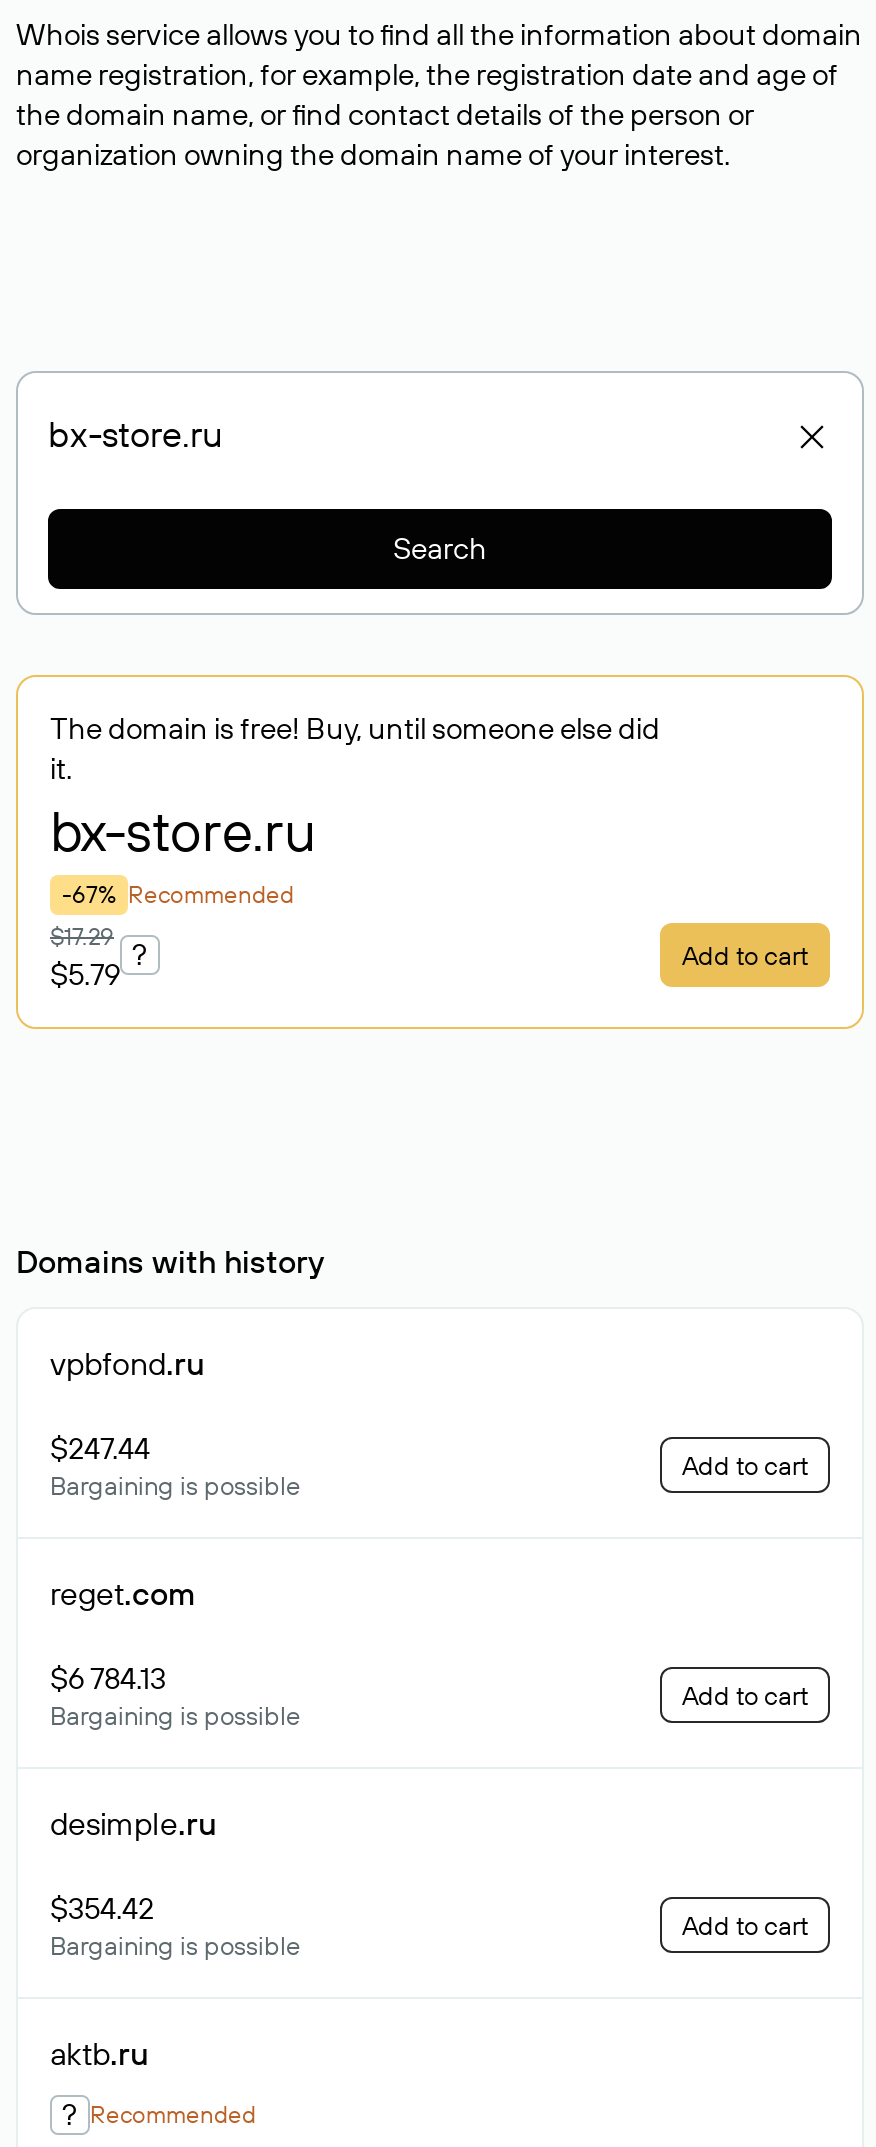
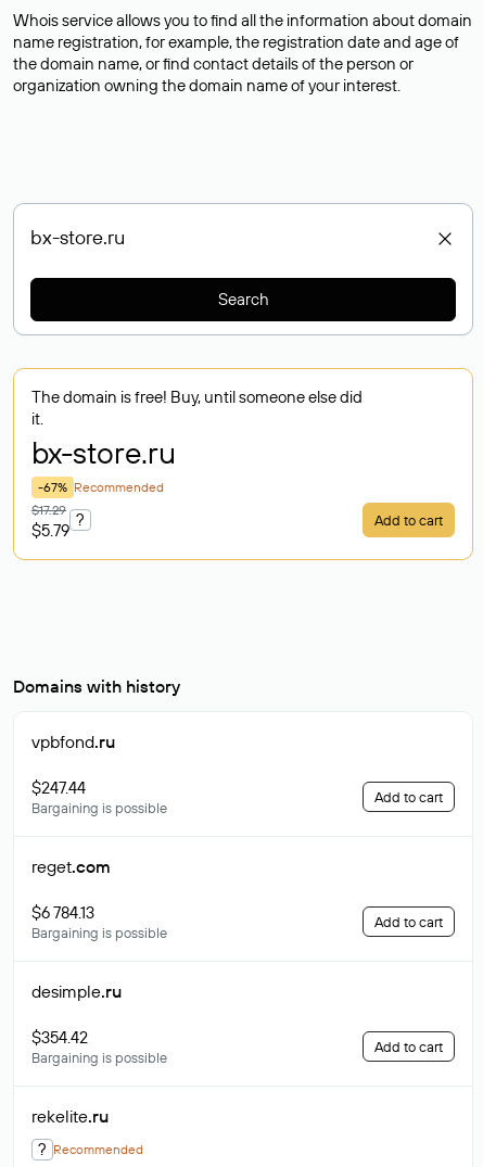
[50,2033,148,2073] aktb.ru -> [31,1105,109,1127] rekelite.ru

